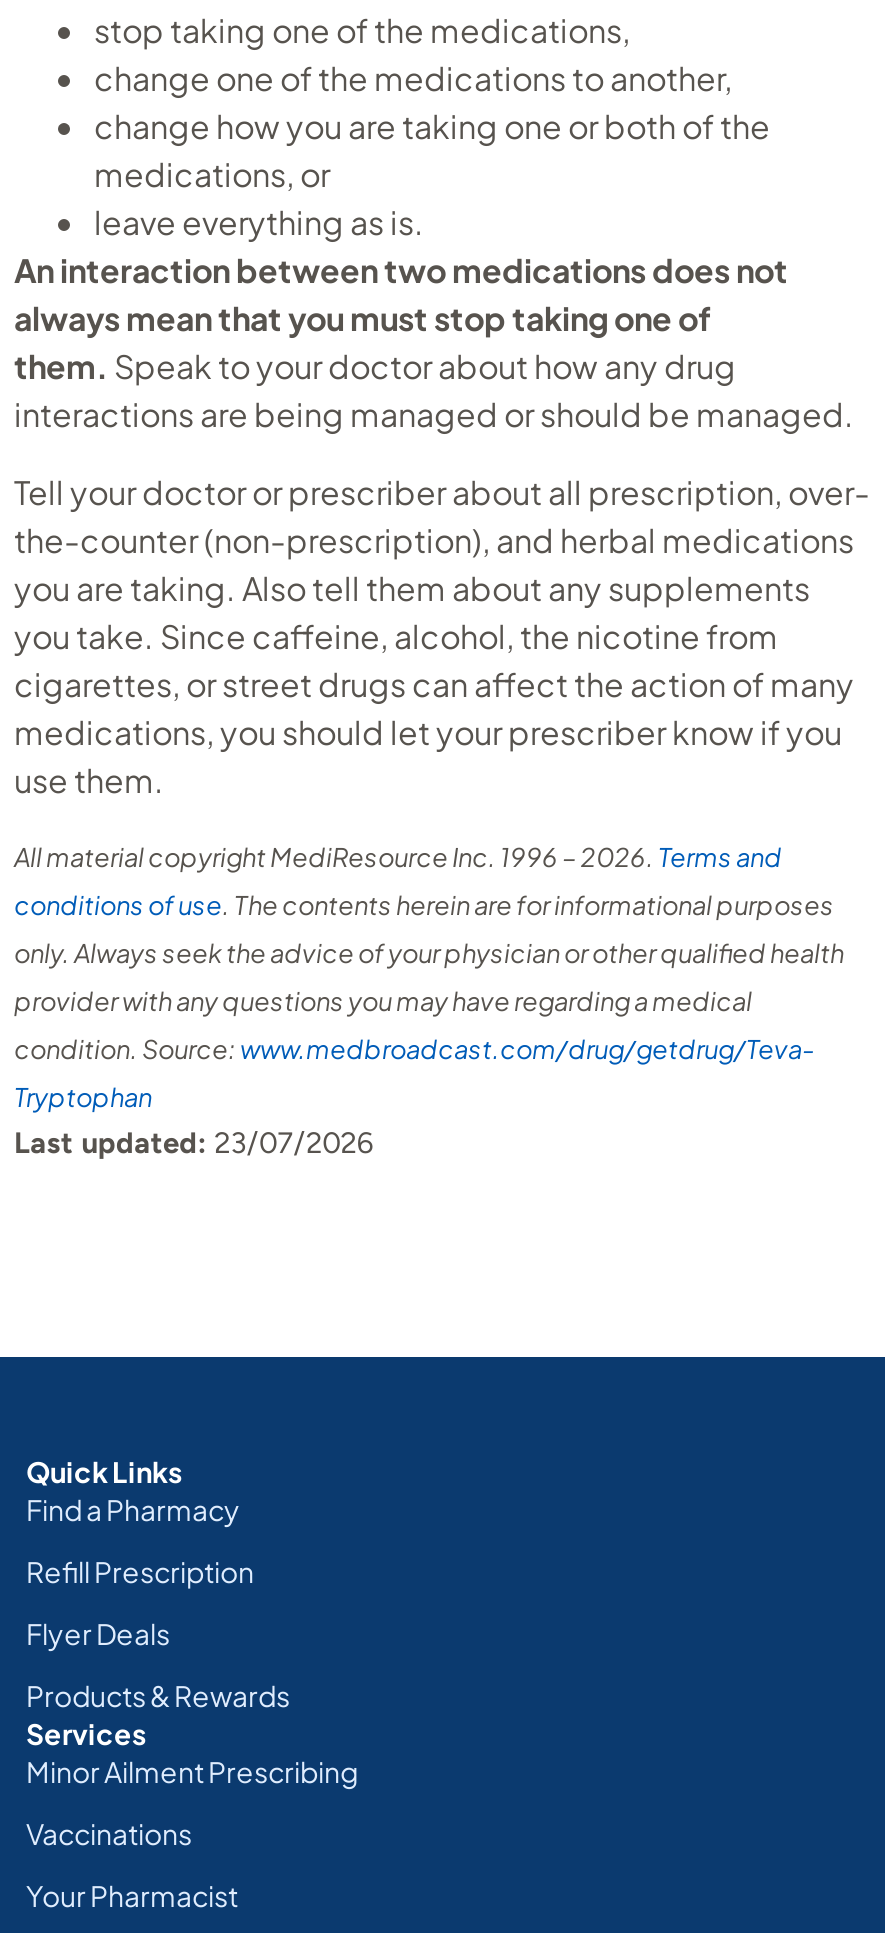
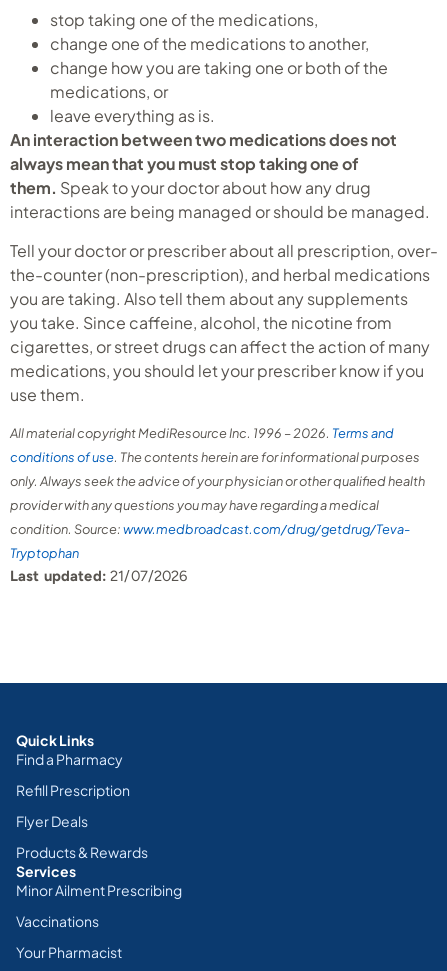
[14,1125,373,1161] Last updated: 23/07/2026 -> [10,567,187,585] Last updated: 21/07/2026

